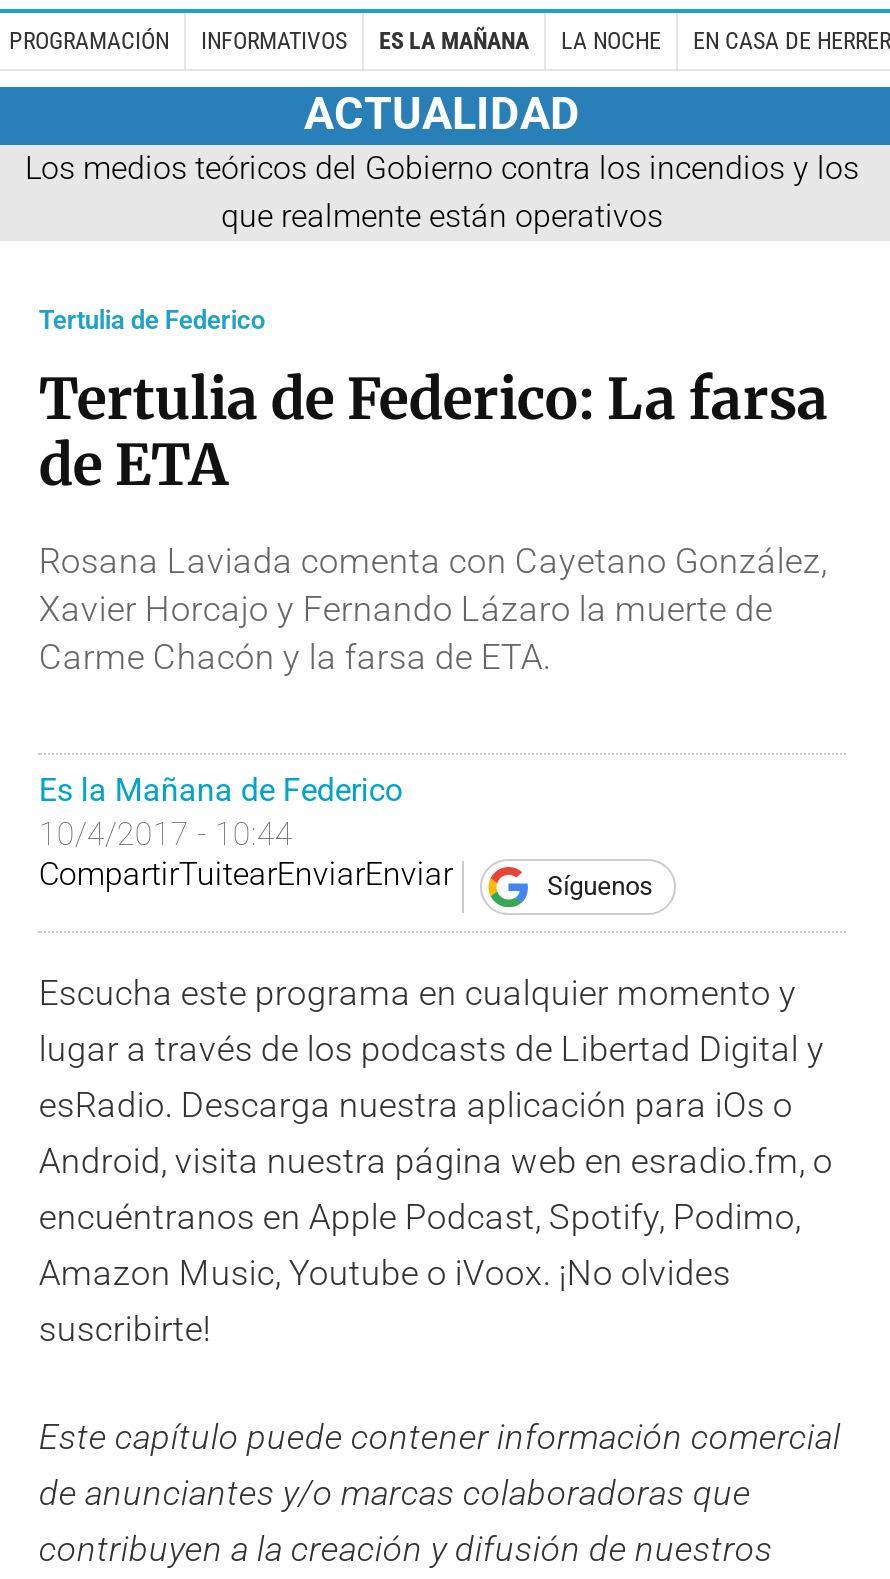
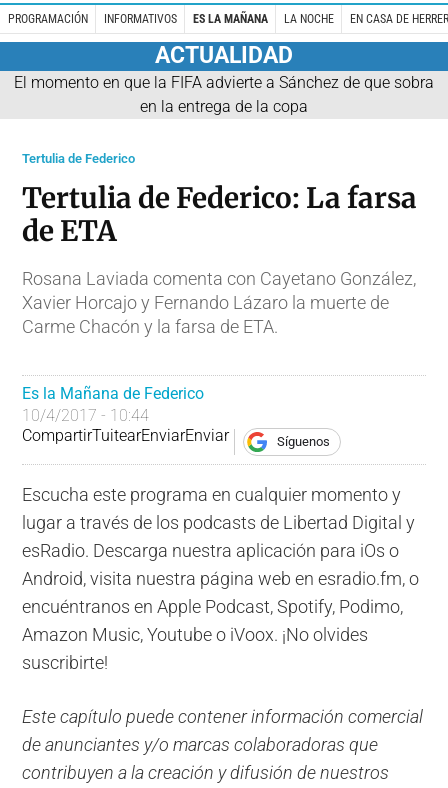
[25,148,859,234] Los medios teóricos del Gobierno contra los incendios y los | que realmente están operativos -> [14,73,434,116] El momento en que la FIFA advierte a Sánchez de que sobra | en la entrega de la copa

